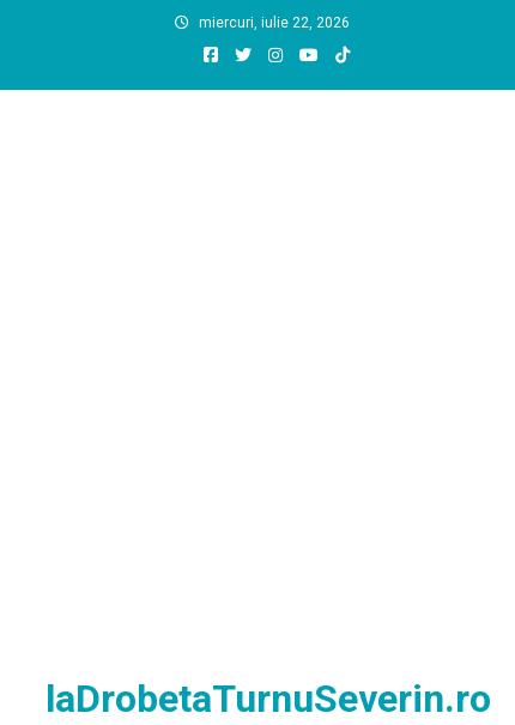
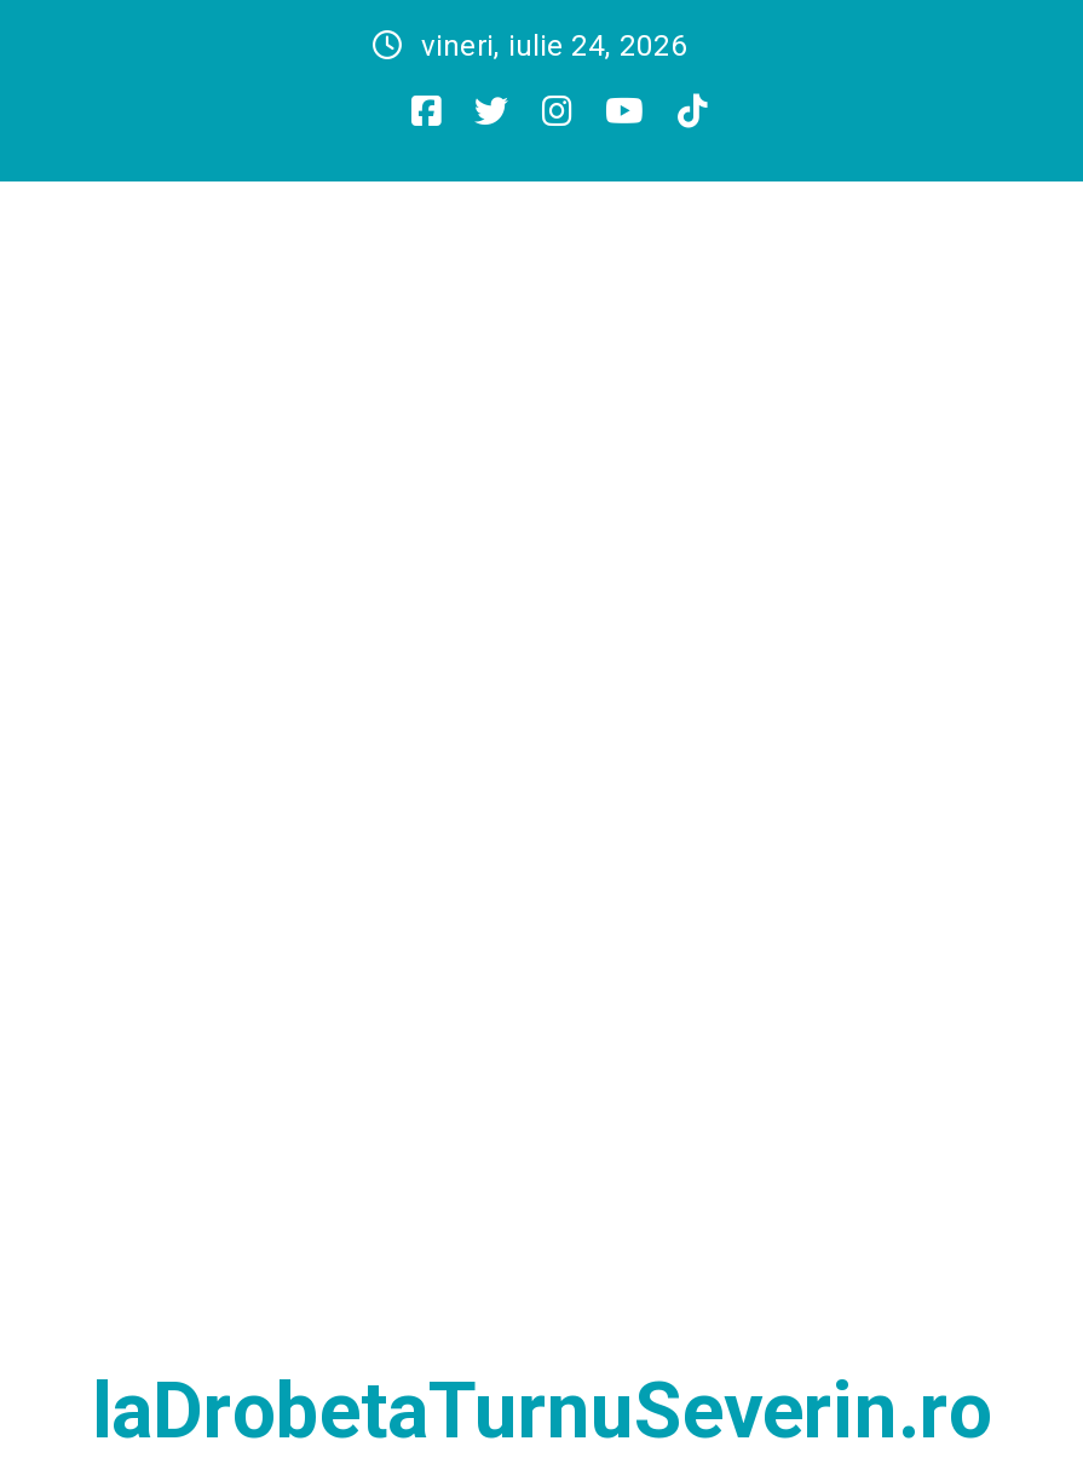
[199,14,350,31] miercuri, iulie 22, 2026 -> [421,29,687,63] vineri, iulie 24, 2026

